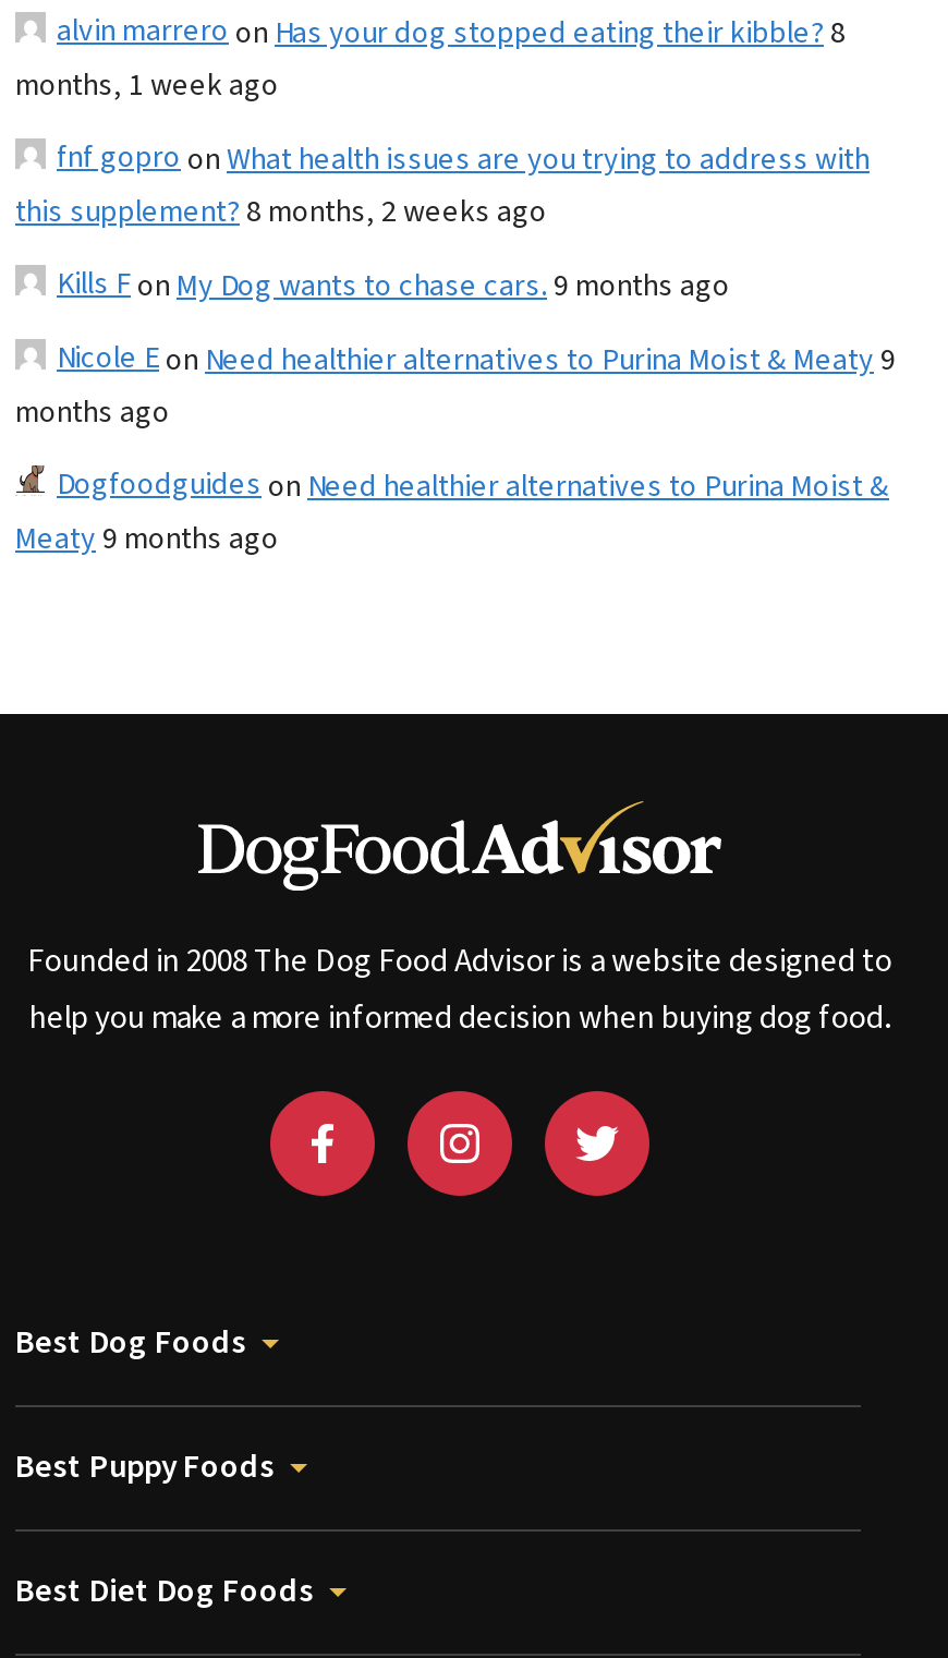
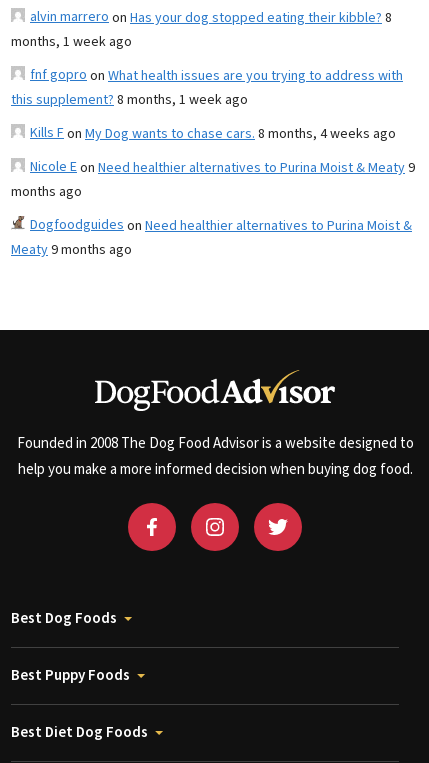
[15,190,547,234] this supplement? 8 months, 2 weeks ago -> [11,90,248,110] this supplement? 8 months, 1 week ago
[57,262,730,308] Kills Fon My Dog wants to chase cars. 9 months ago -> [30,123,396,144] Kills Fon My Dog wants to chase cars. 8 months, 4 weeks ago

